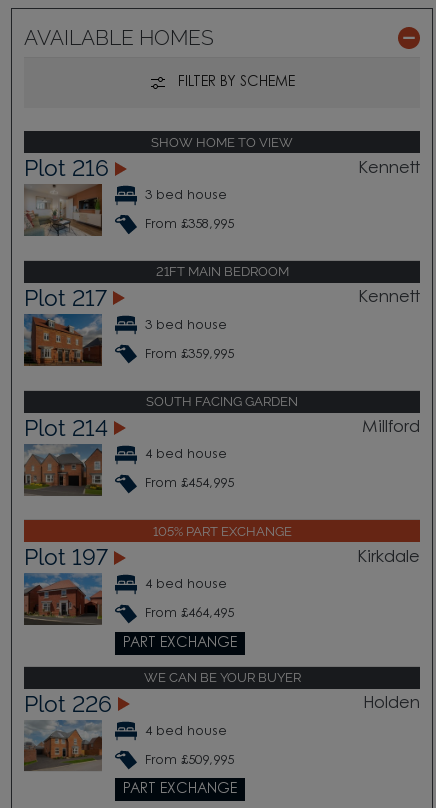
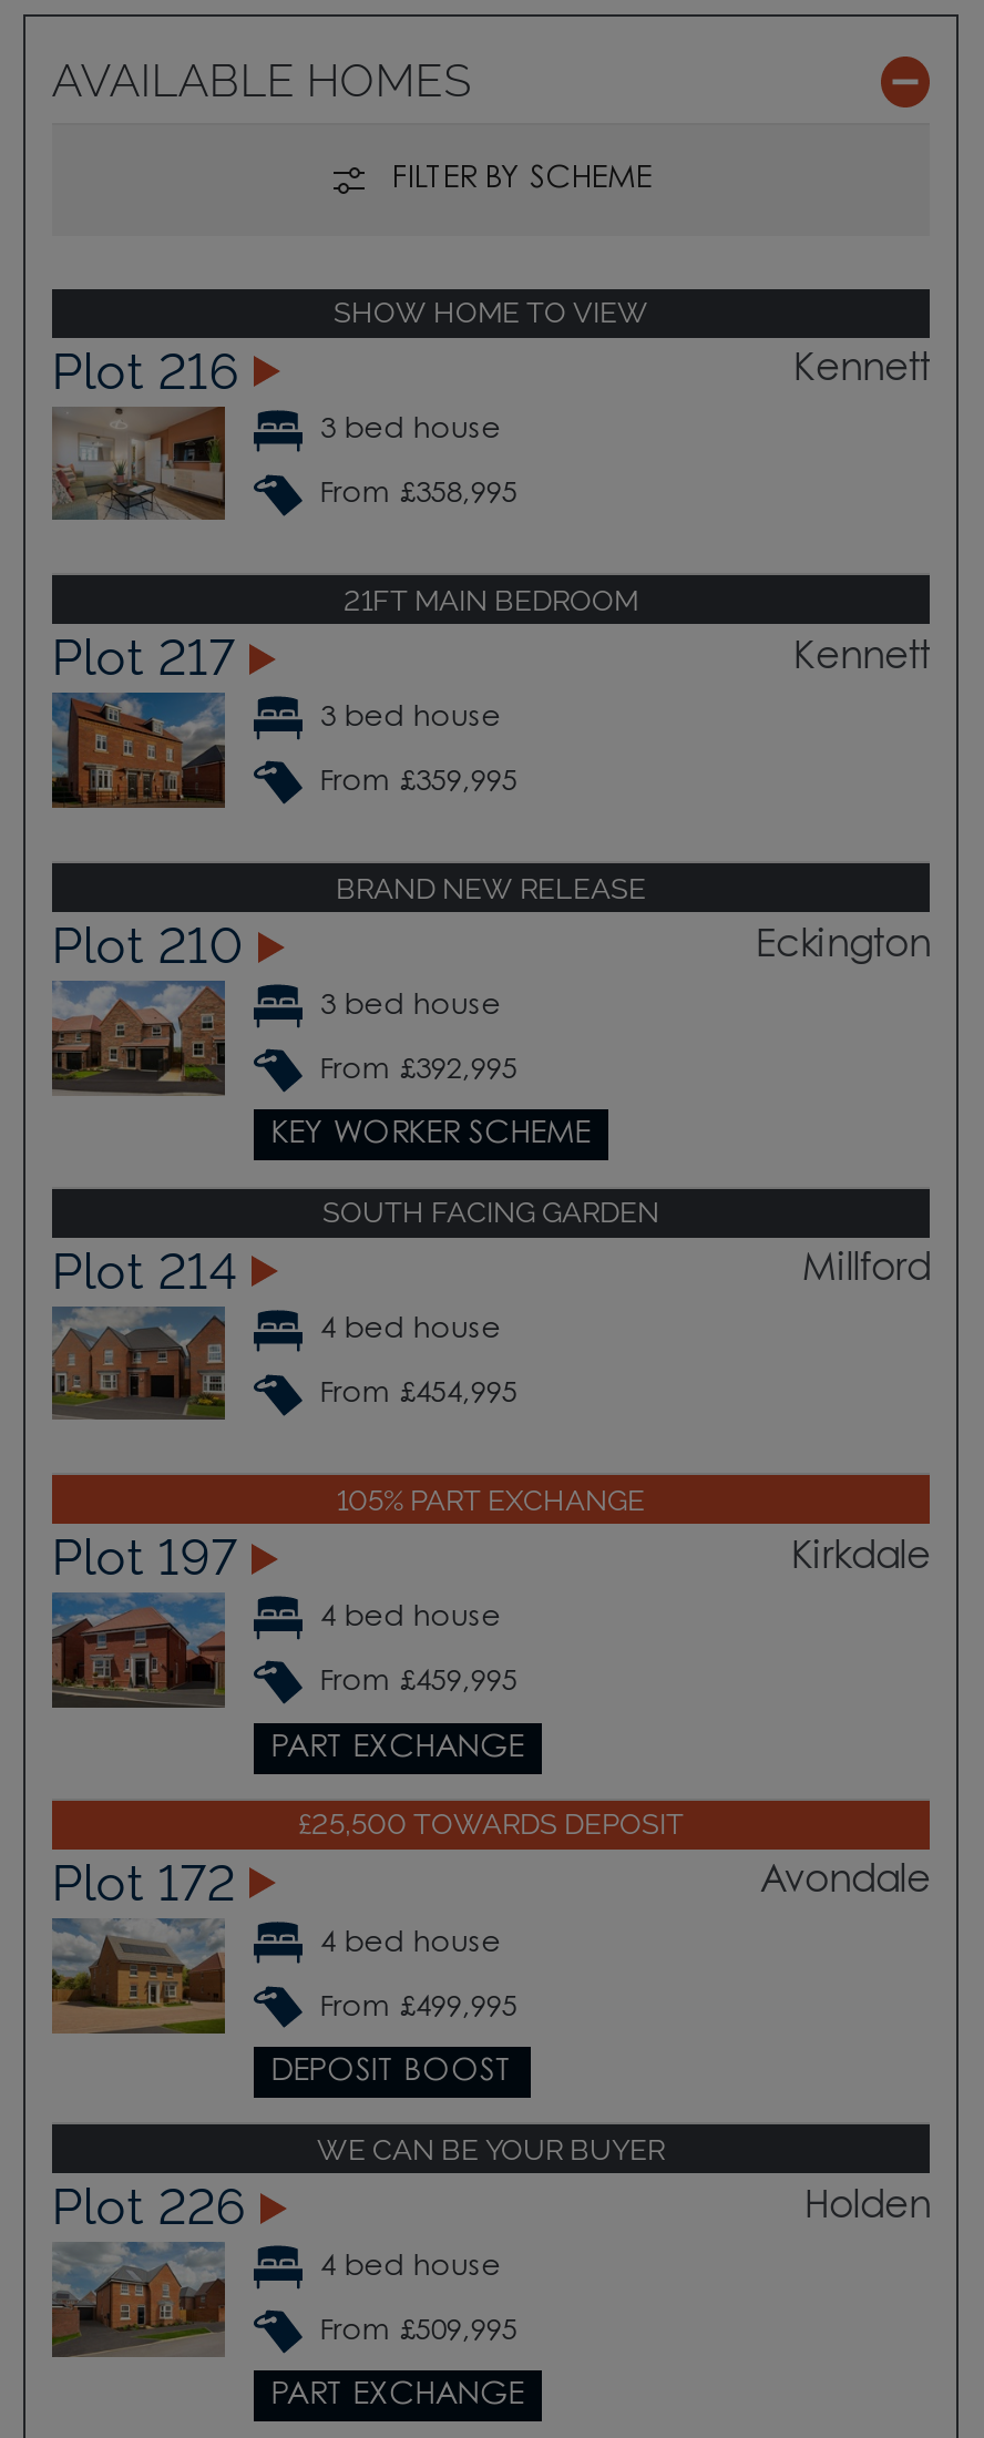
none -> [51,871,930,1152] [image] | BRAND NEW RELEASE | Plot 210 | Eckington | 3 bed house | From £392,995 | KEY WORKER SCHEME
[145,607,234,620] From £464,495 -> [320,1668,517,1697] From £459,995
none -> [51,1808,930,2089] [image] | £25,500 TOWARDS DEPOSIT | Plot 172 | Avondale | 4 bed house | From £499,995 | DEPOSIT BOOST

